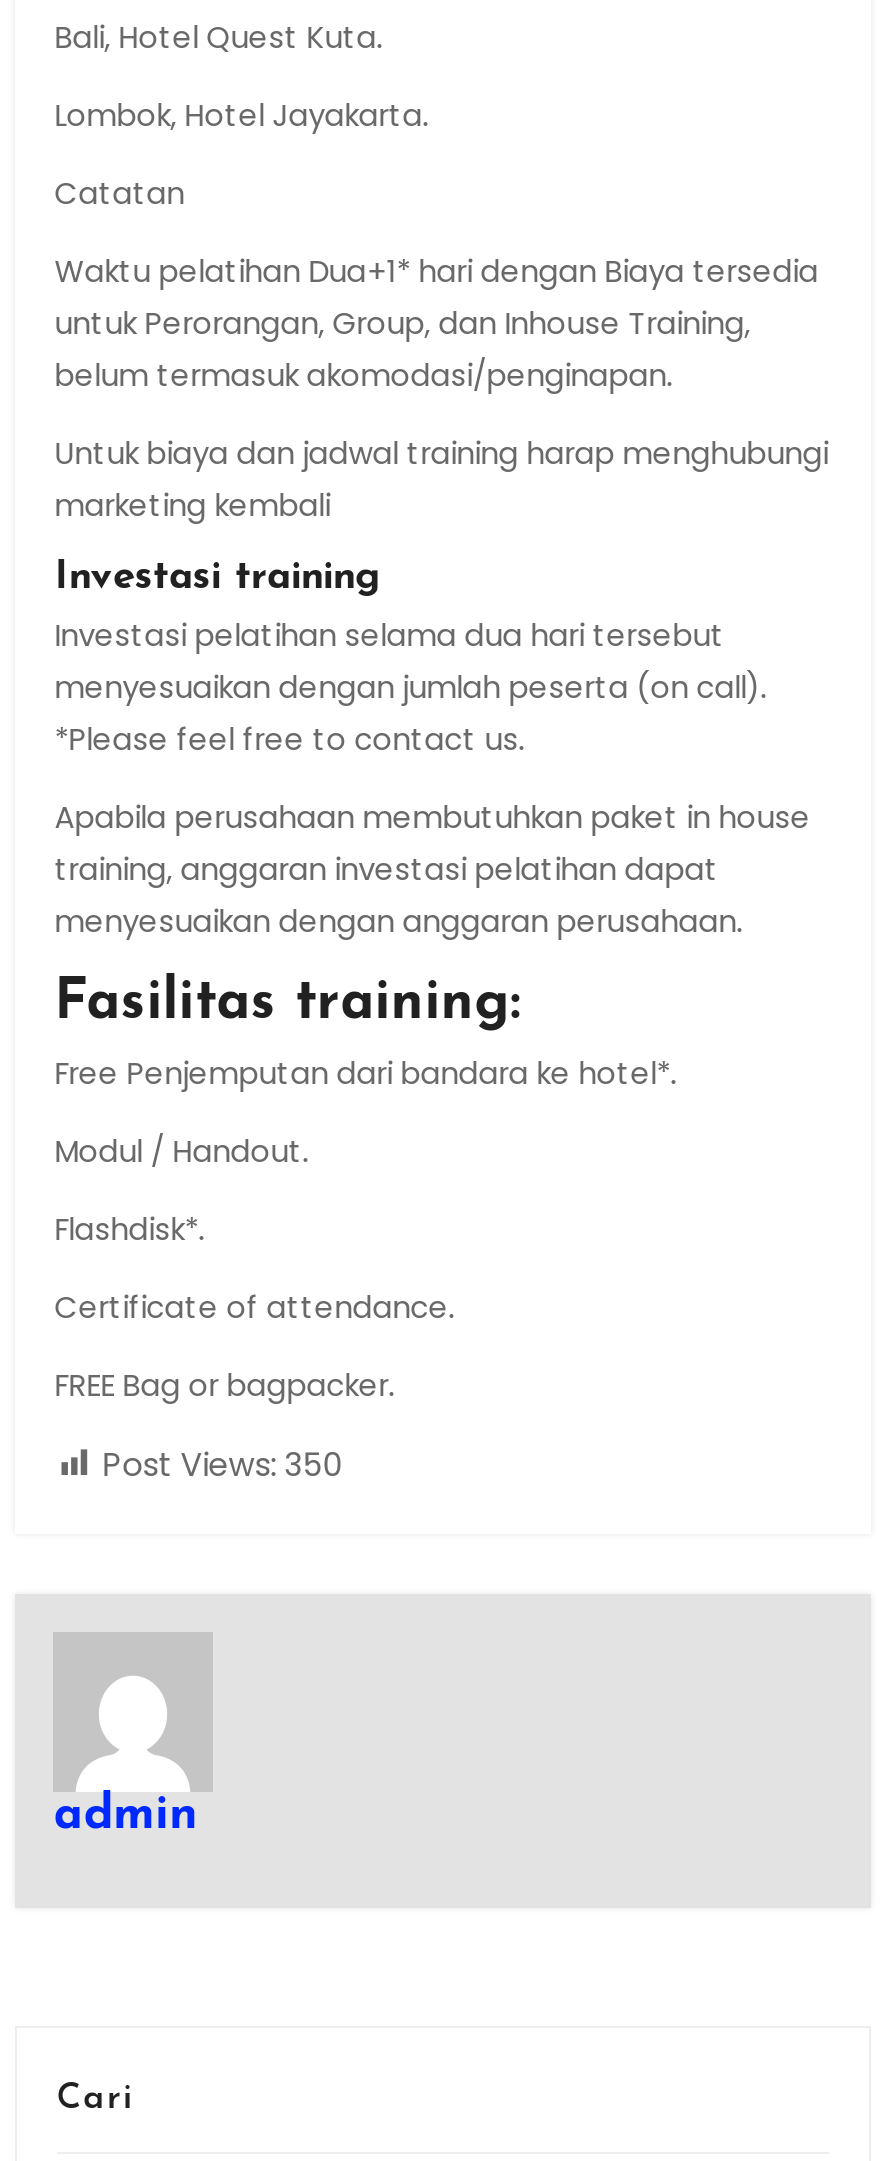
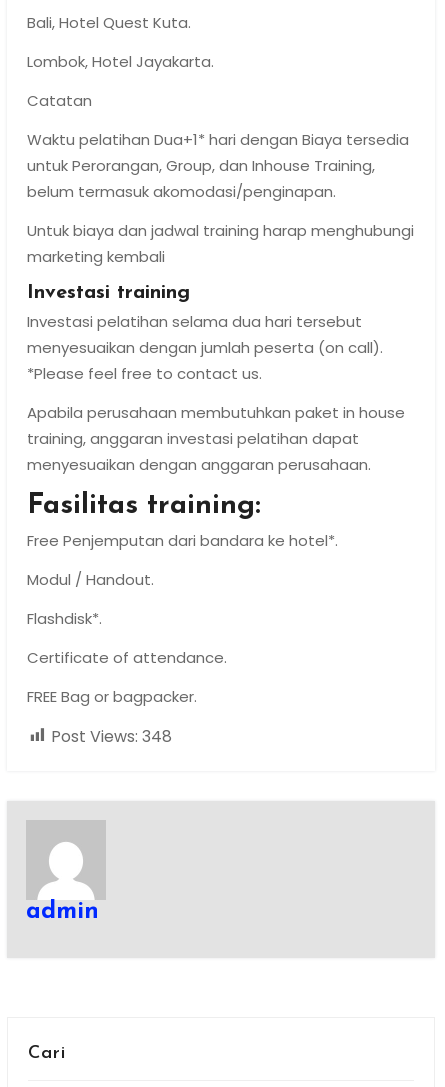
[103,1441,343,1487] Post Views: 350 -> [51,724,172,747] Post Views: 348

